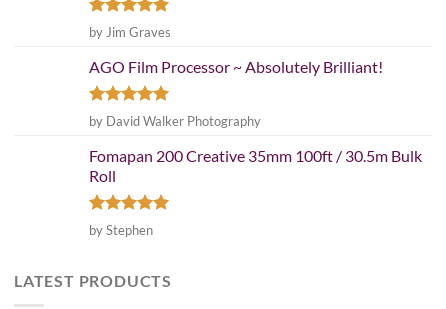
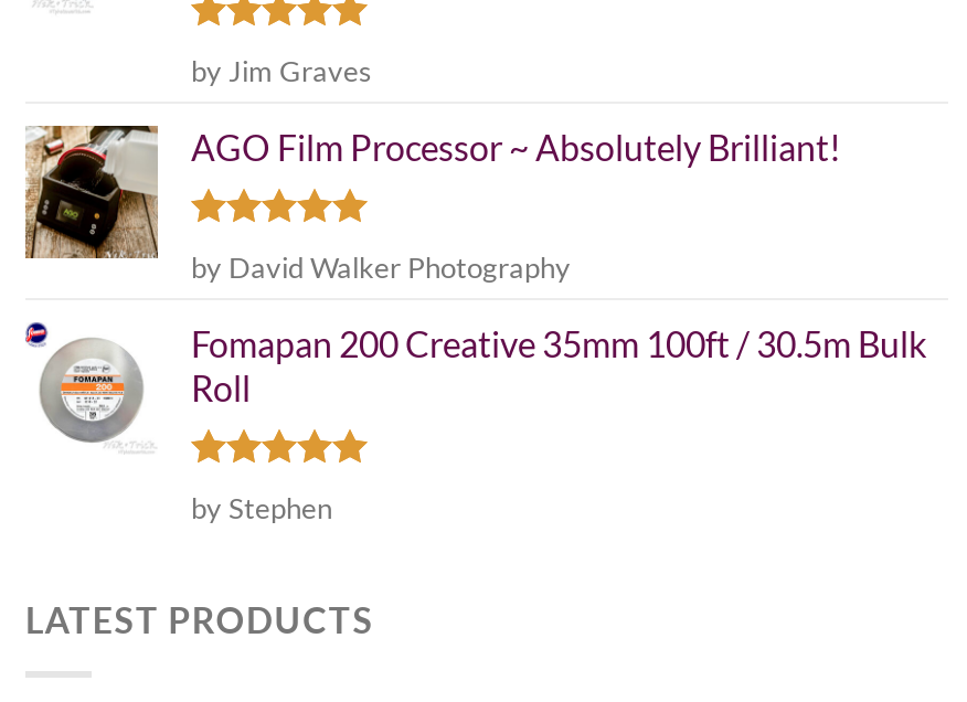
none -> [23,124,160,260] [image]
none -> [23,320,145,444] [image]

